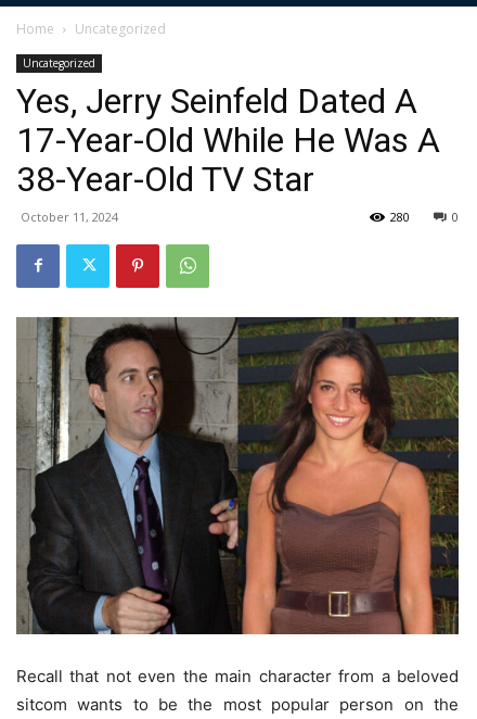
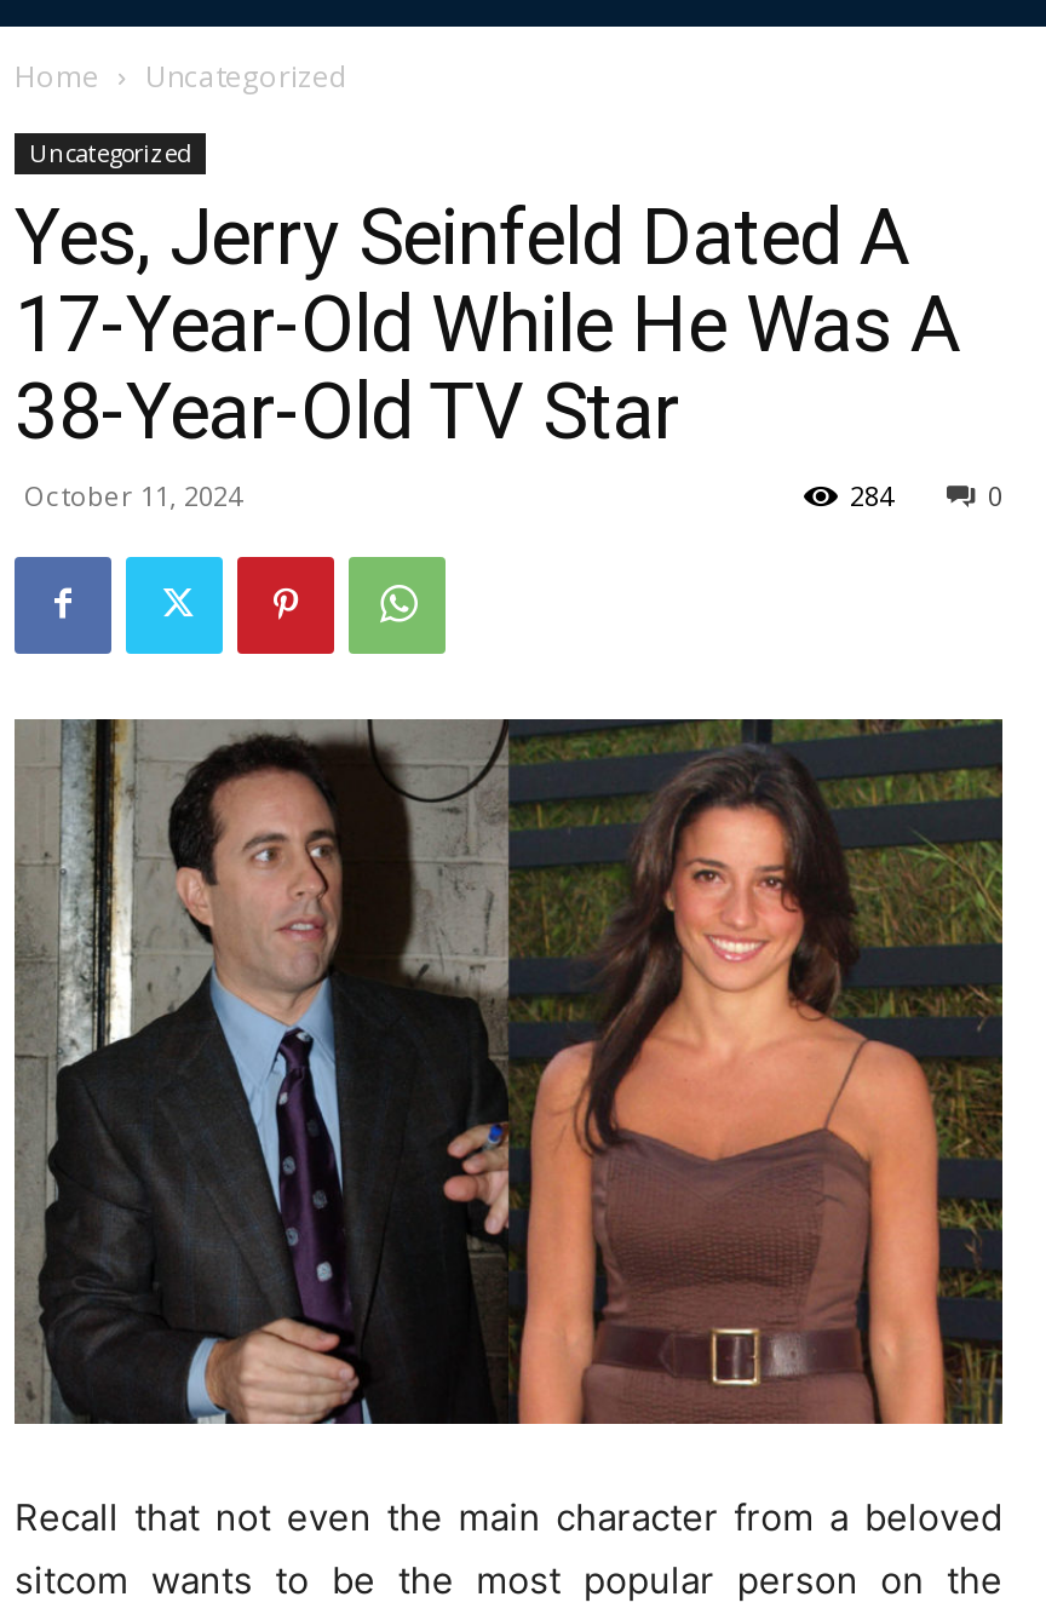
[390,208,410,224] 280 -> [850,476,893,513] 284

